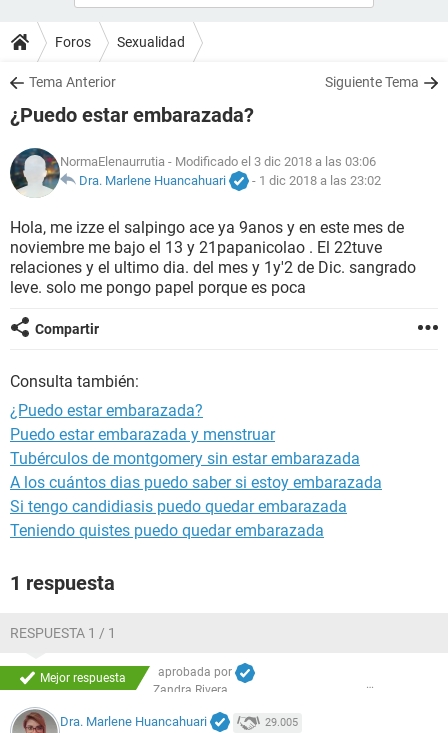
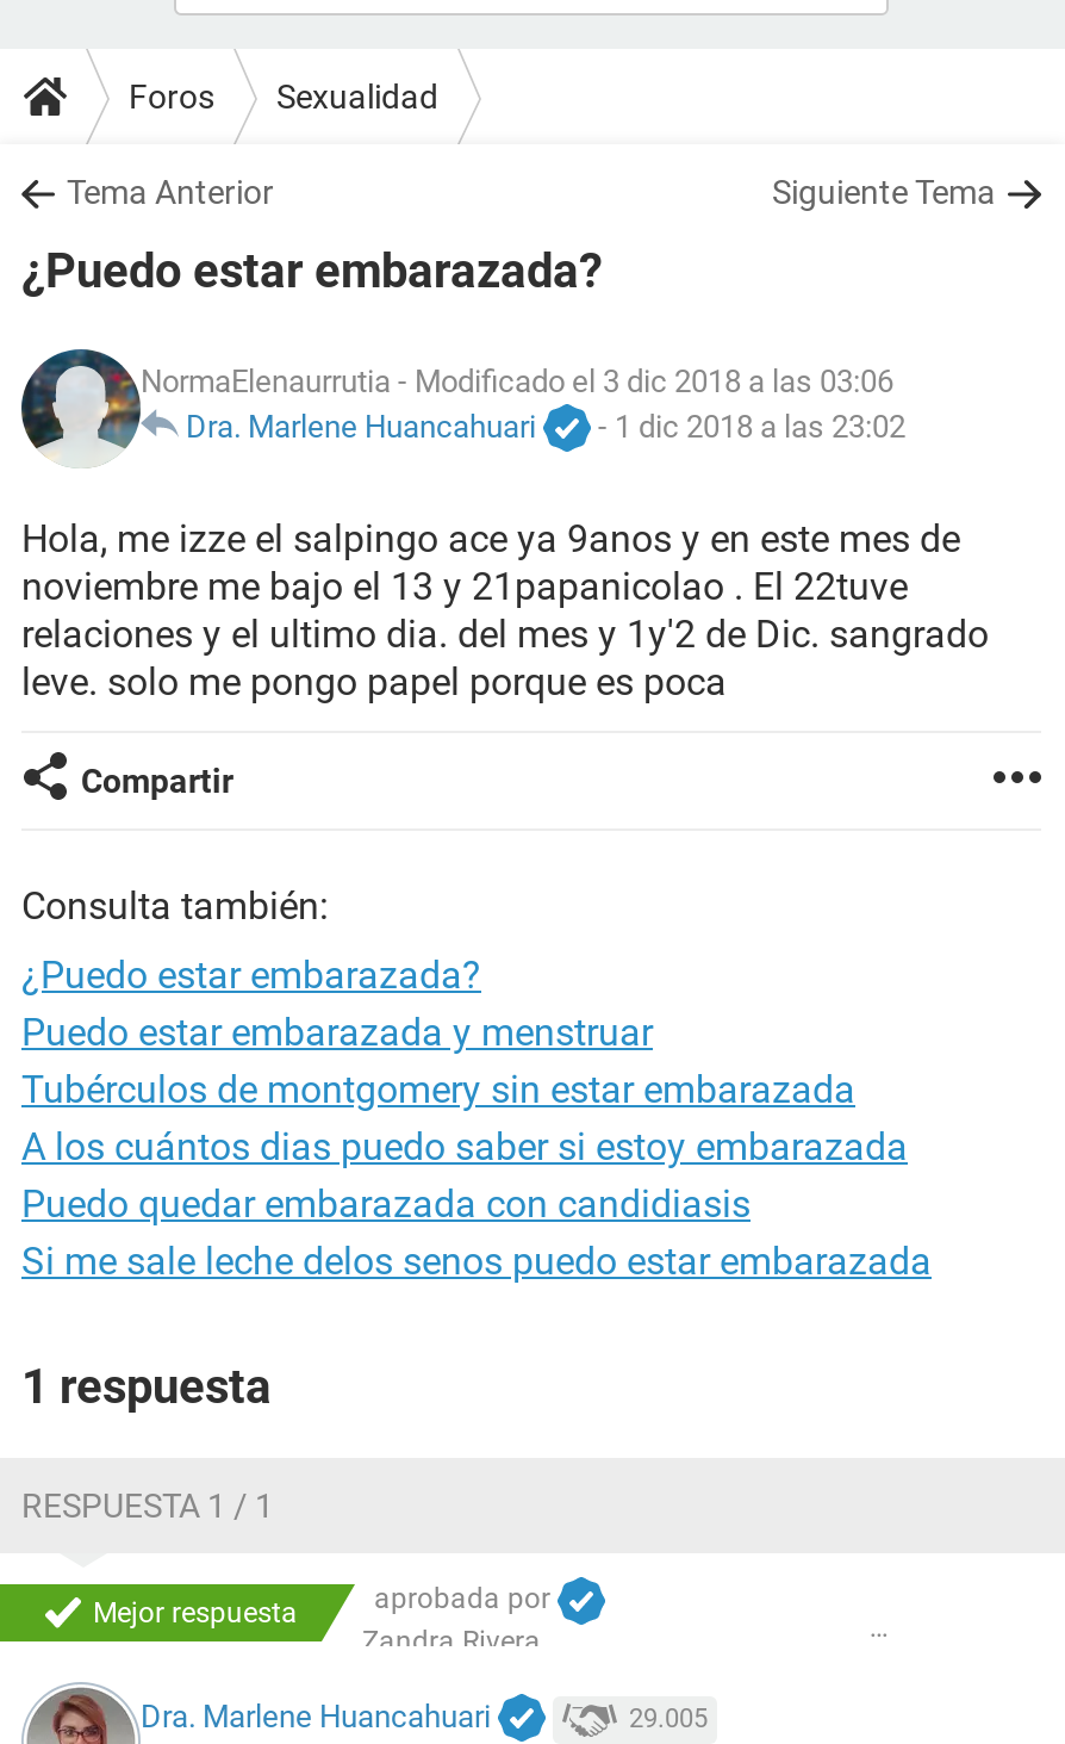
[10,497,347,540] Si tengo candidiasis puedo quedar embarazada | Teniendo quistes puedo quedar embarazada -> [21,1181,932,1284] Puedo quedar embarazada con candidiasis | Si me sale leche delos senos puedo estar embarazada

